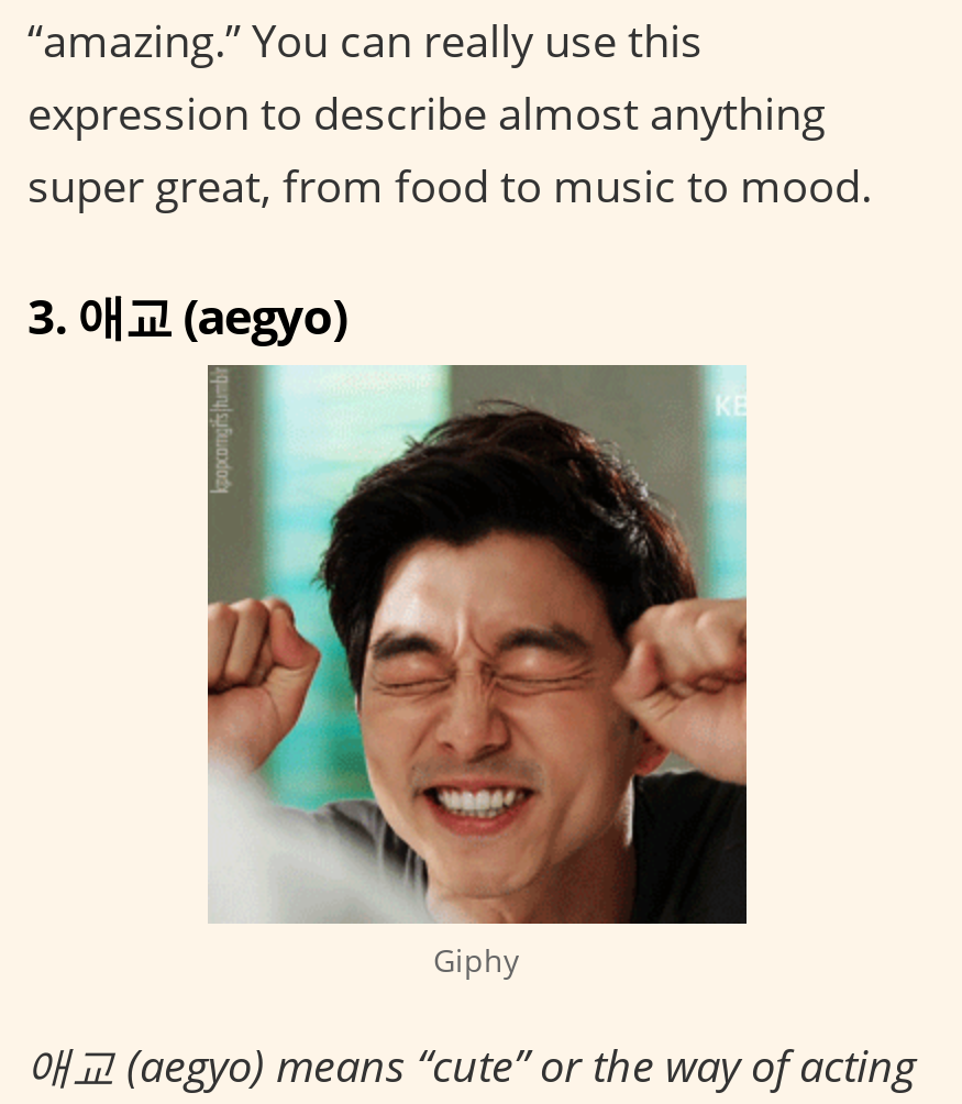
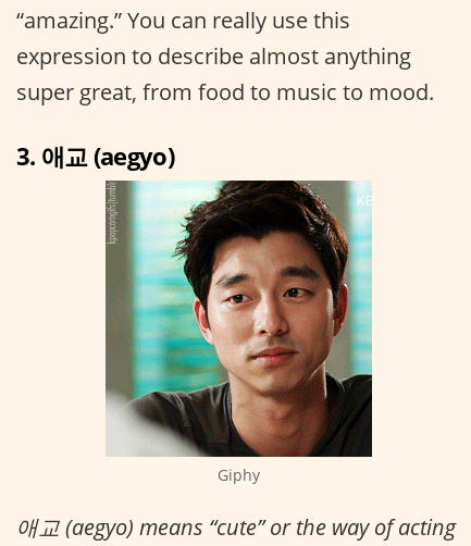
[208,365,749,926] [image] -> [106,181,373,458] [image]

